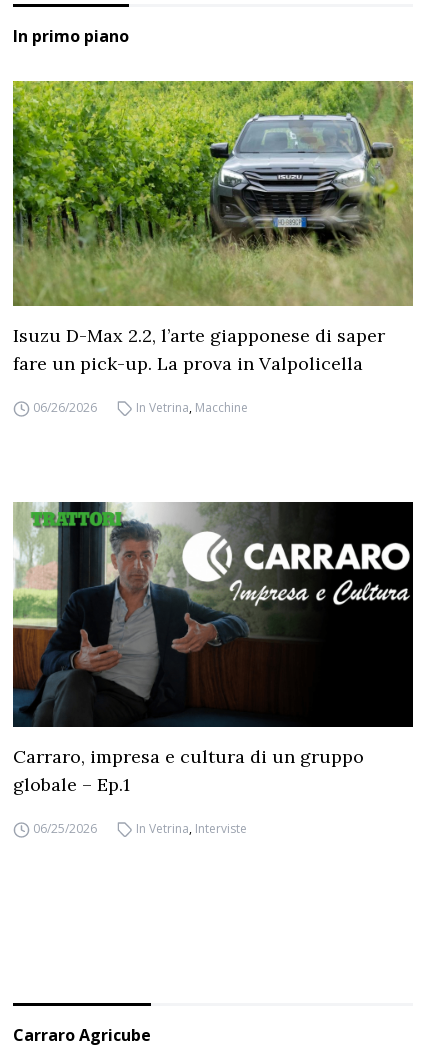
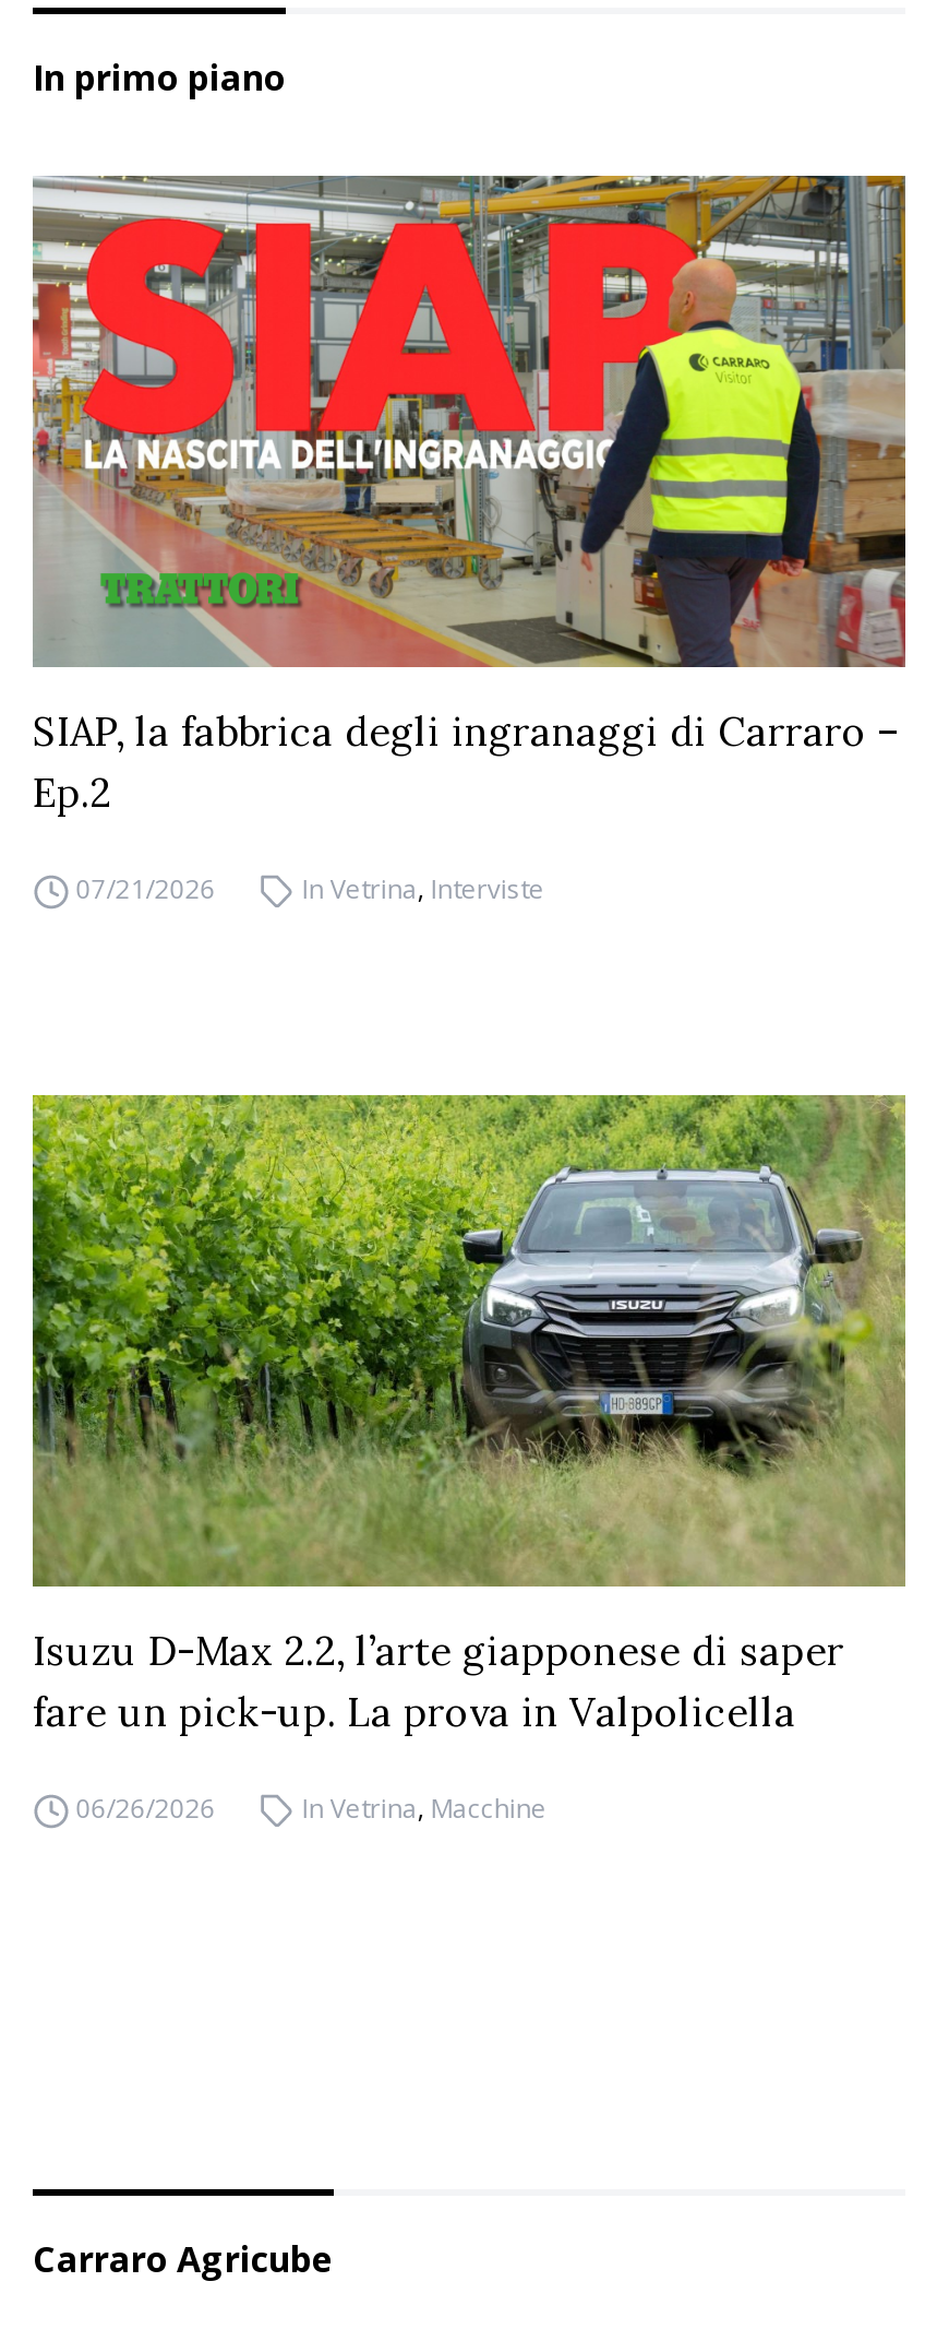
none -> [31,174,908,907] [image] | SIAP, la fabbrica degli ingranaggi di Carraro – | Ep.2 | 07/21/2026
moved [11,79,414,416] -> [28,1091,908,1827]: [image] | Isuzu D-Max 2.2, l’arte giapponese di saper | fare un pick-up. La prova in Valpolicella | 06/26/2026 | In Vetrina, Macchine
[12,501,414,837] [image] | Carraro, impresa e cultura di un gruppo | globale – Ep.1 | 06/25/2026 -> none
moved [136,820,247,837] -> [302,870,544,907]: In Vetrina, Interviste

